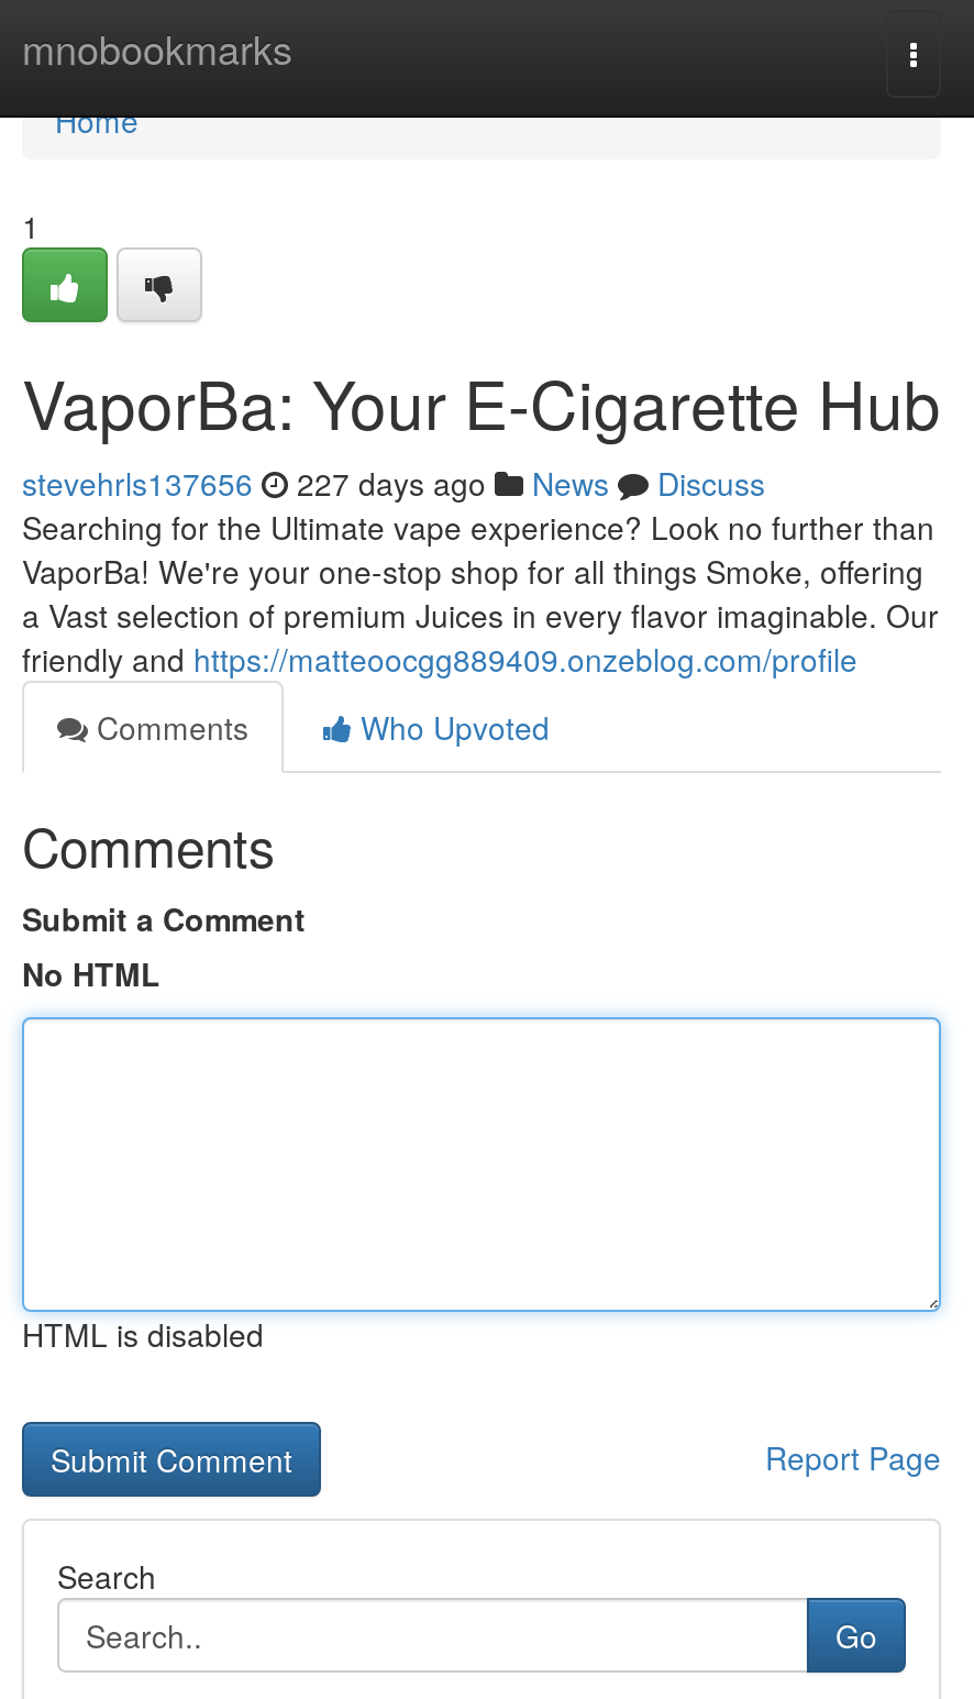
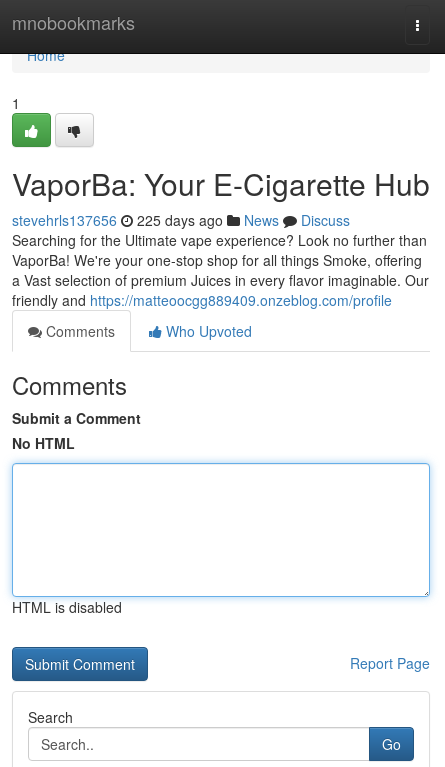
[22,461,765,505] stevehrls137656 227 days ago News Discuss -> [12,210,350,230] stevehrls137656 225 days ago News Discuss

